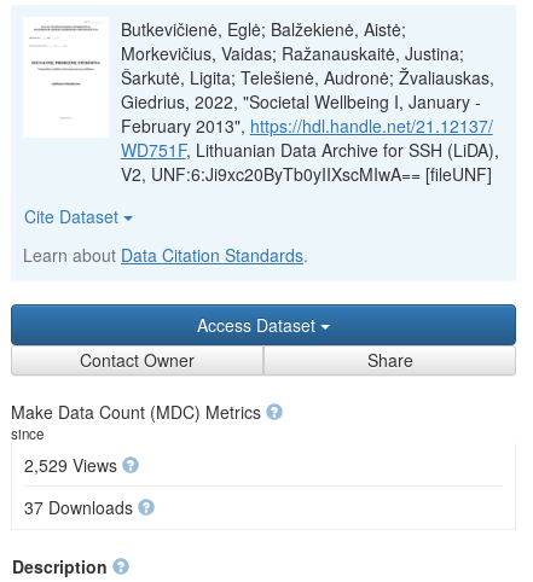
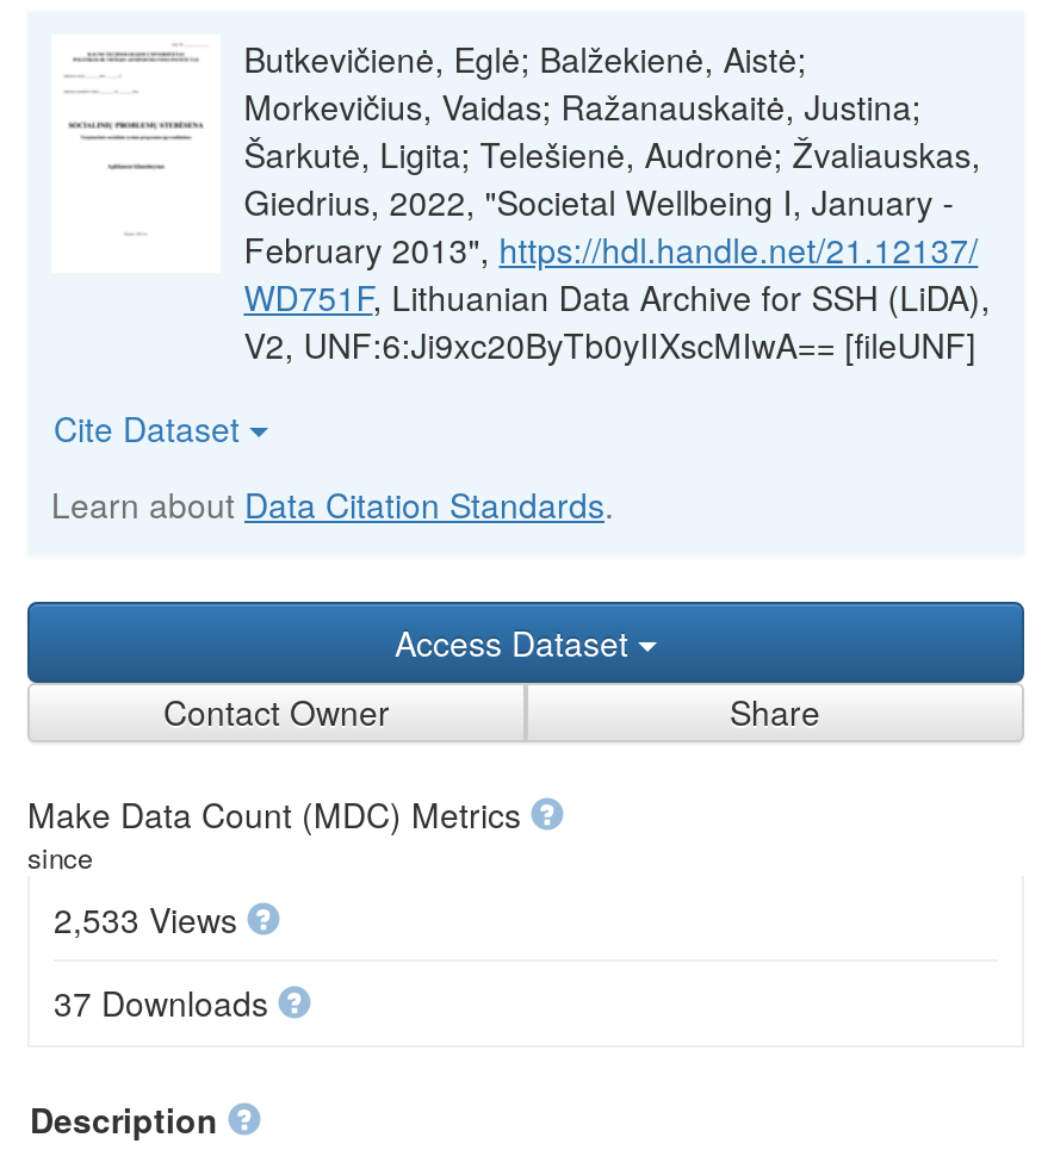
[24,453,122,477] 2,529 Views -> [54,895,247,943] 2,533 Views

